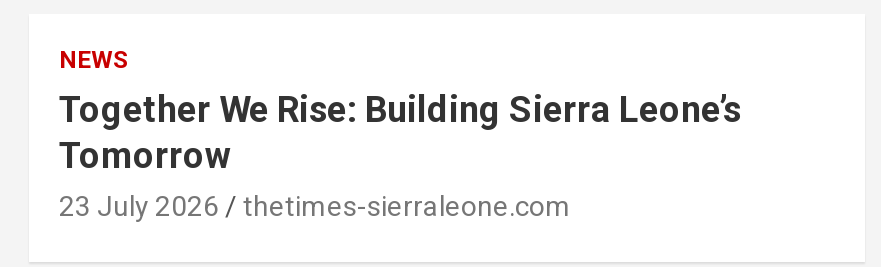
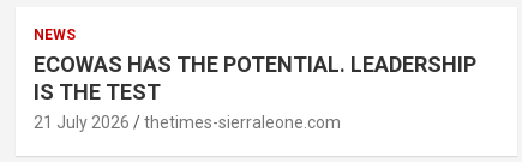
[59,89,741,223] Together We Rise: Building Sierra Leone’s | Tomorrow | 23 July 2026 -> [34,52,476,132] ECOWAS HAS THE POTENTIAL. LEADERSHIP | IS THE TEST | 21 July 2026

